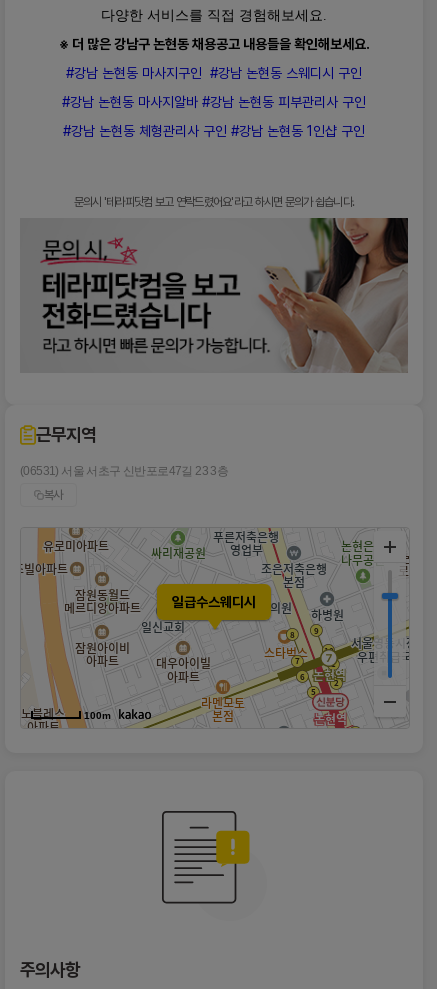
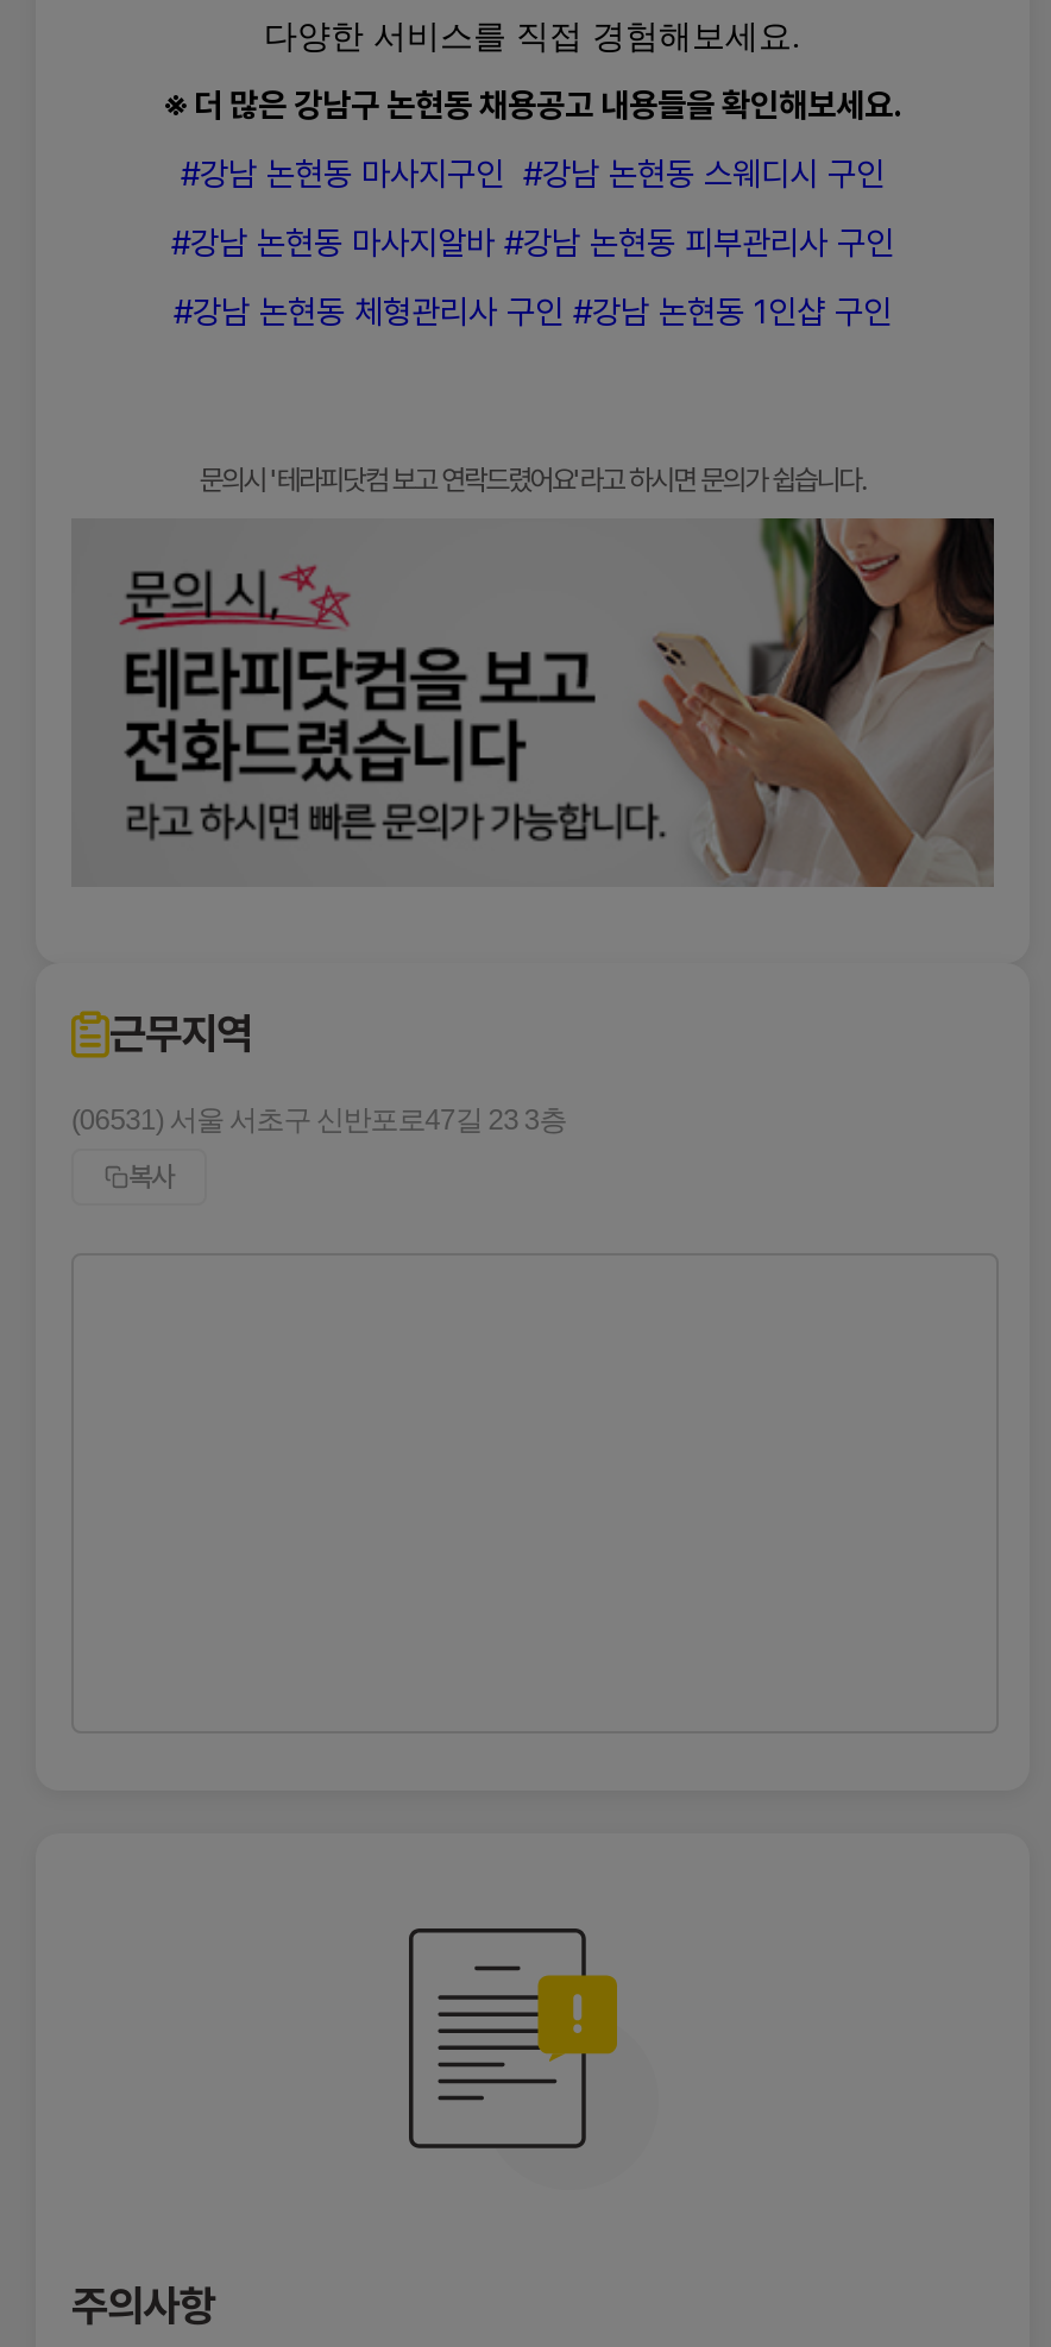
[21,527,410,729] [image] | 일급수스웨디시 -> none
[84,710,111,721] 100m -> none

